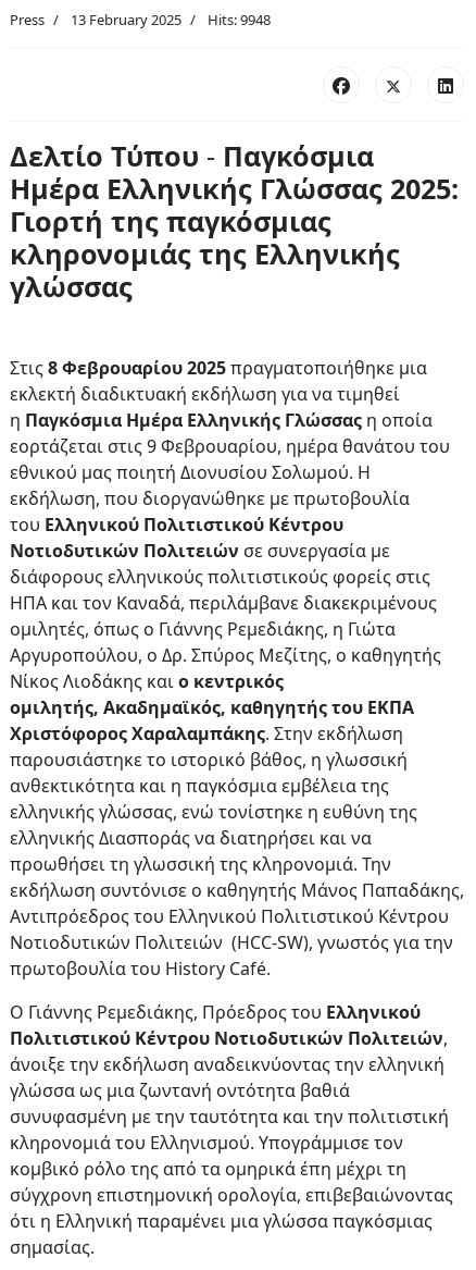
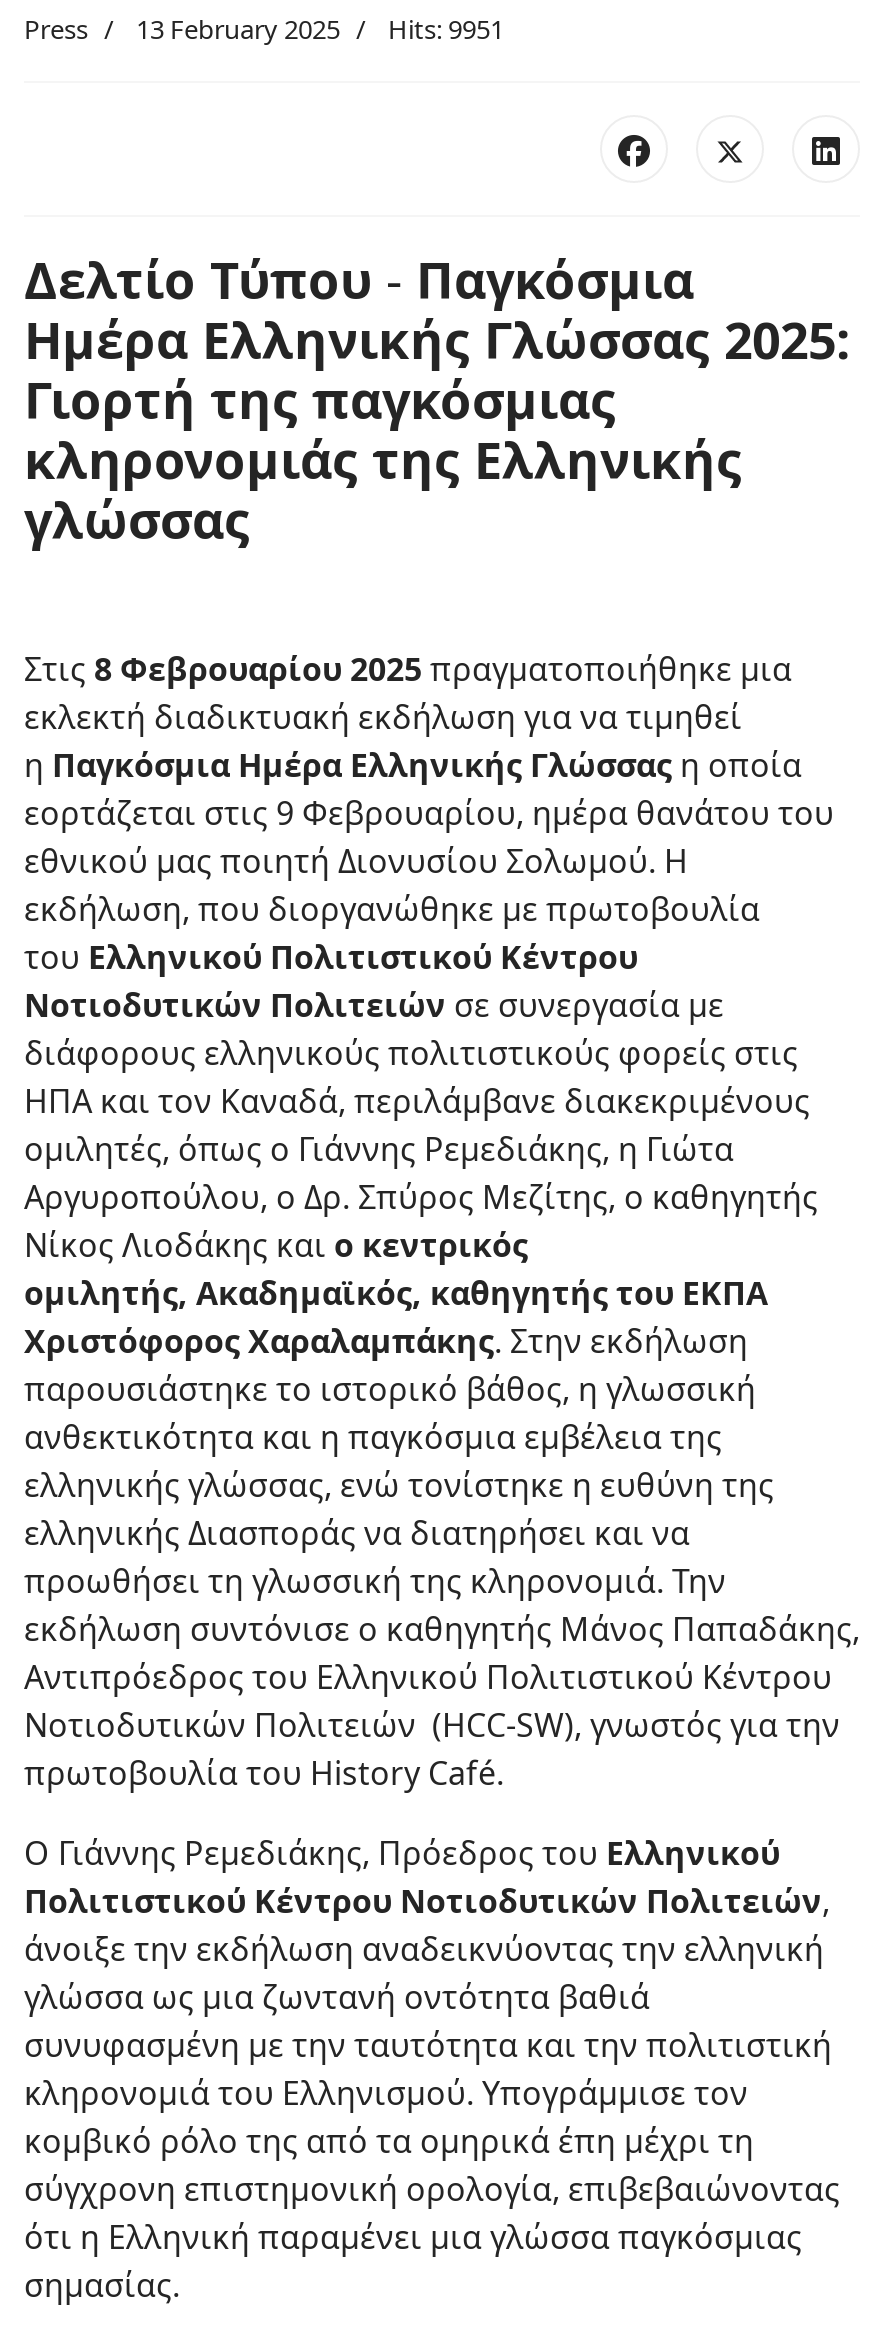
[10,10,271,29] Press 13 February 2025 Hits: 9948 -> [24,11,504,47] Press 13 February 2025 Hits: 9951

